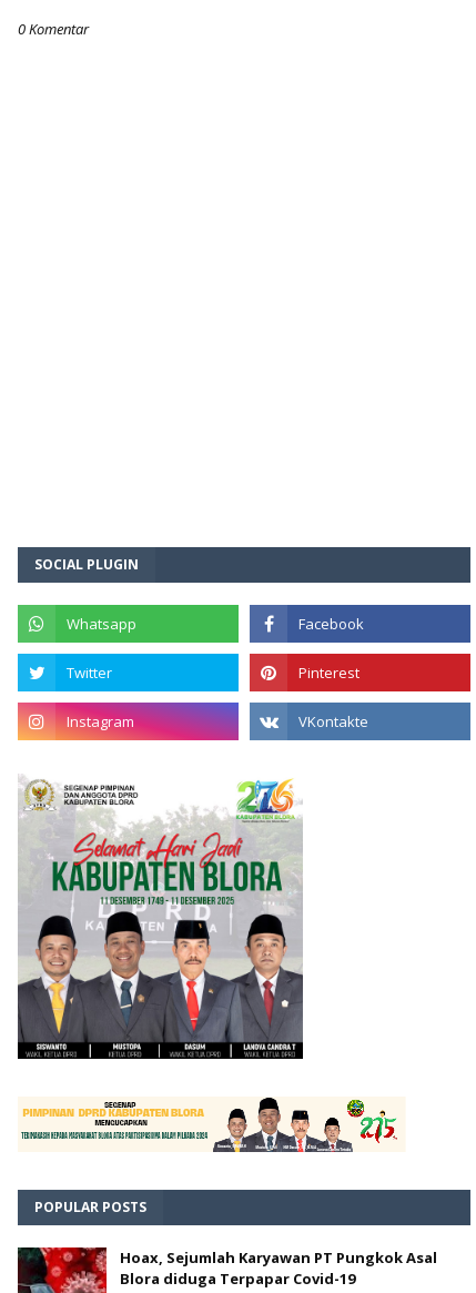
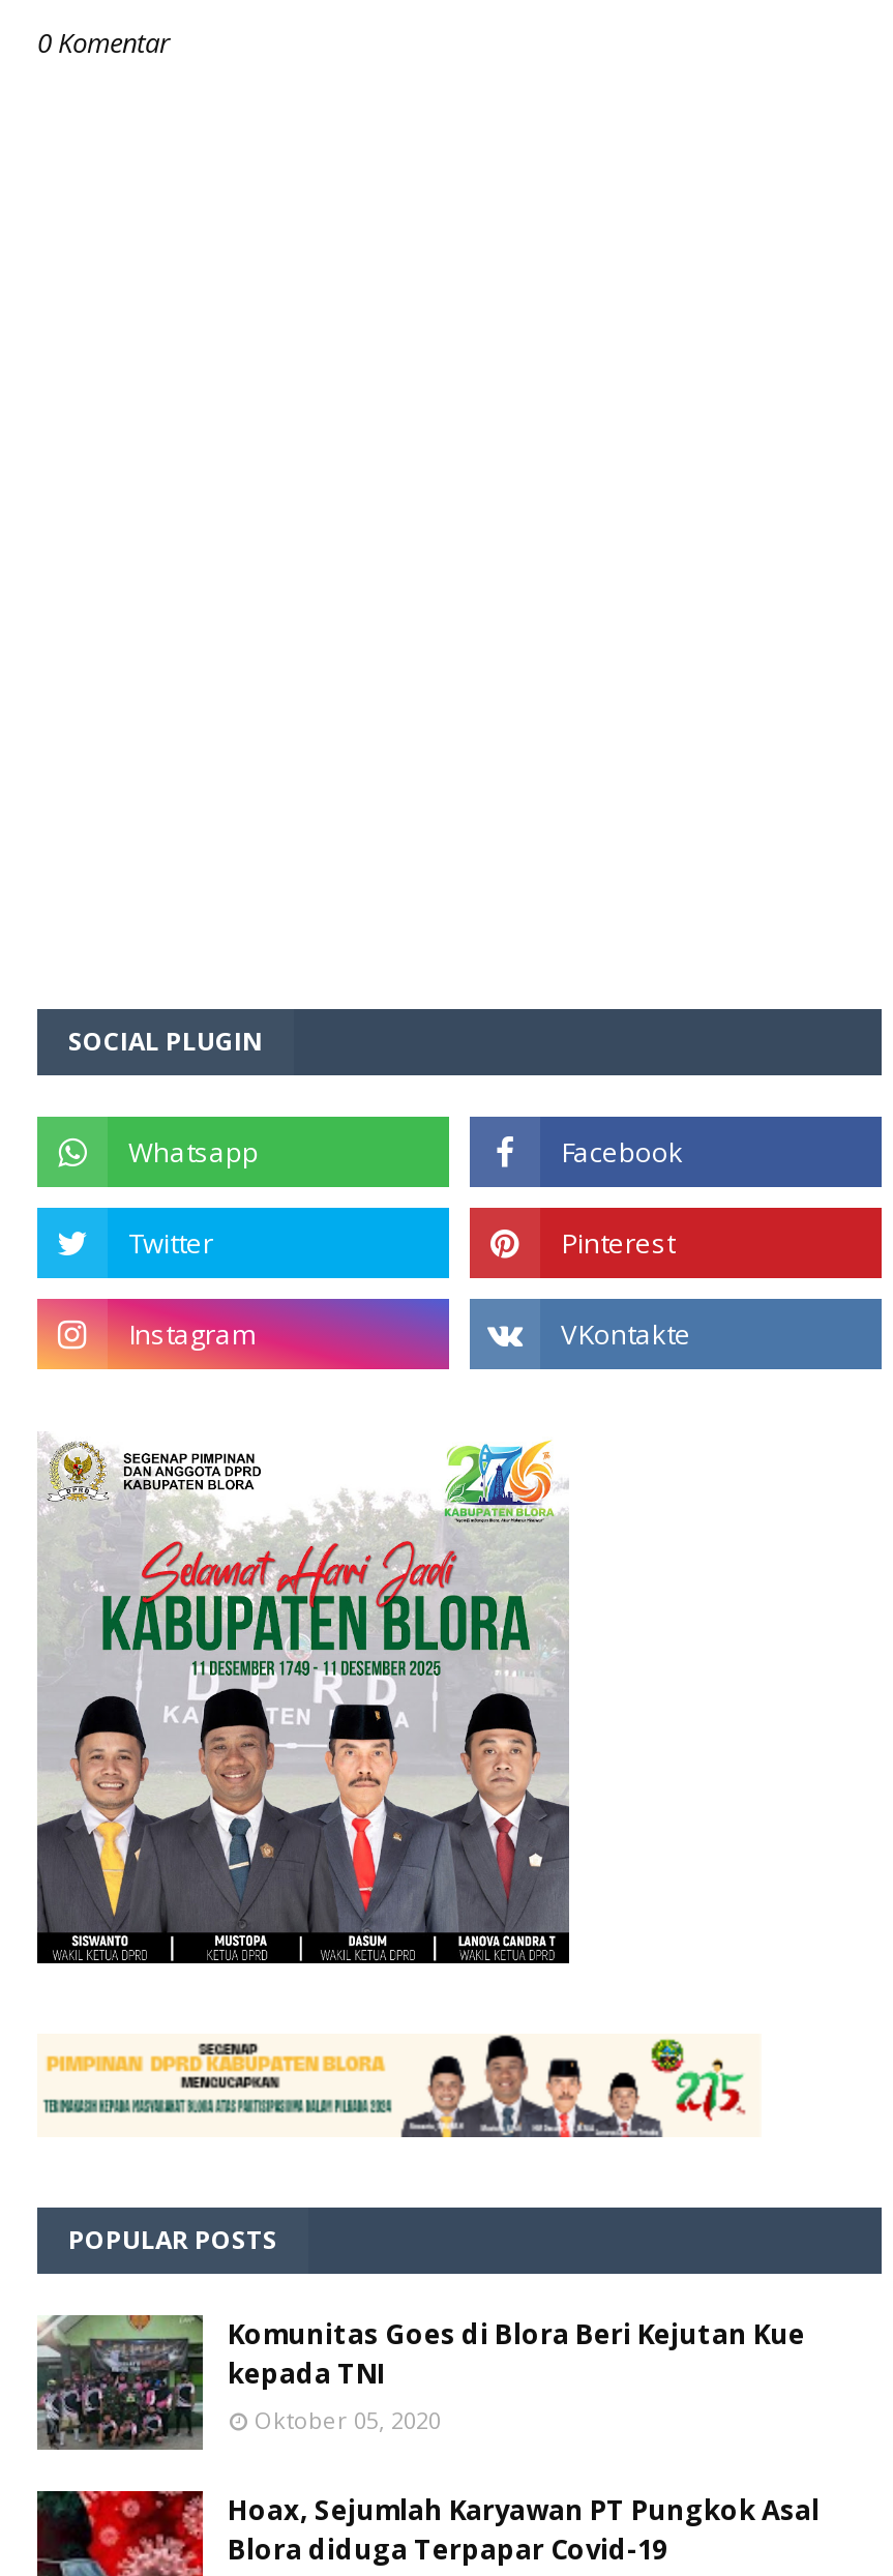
none -> [37,2313,805,2450] [image] | Komunitas Goes di Blora Beri Kejutan Kue | kepada TNI | Oktober 05, 2020

